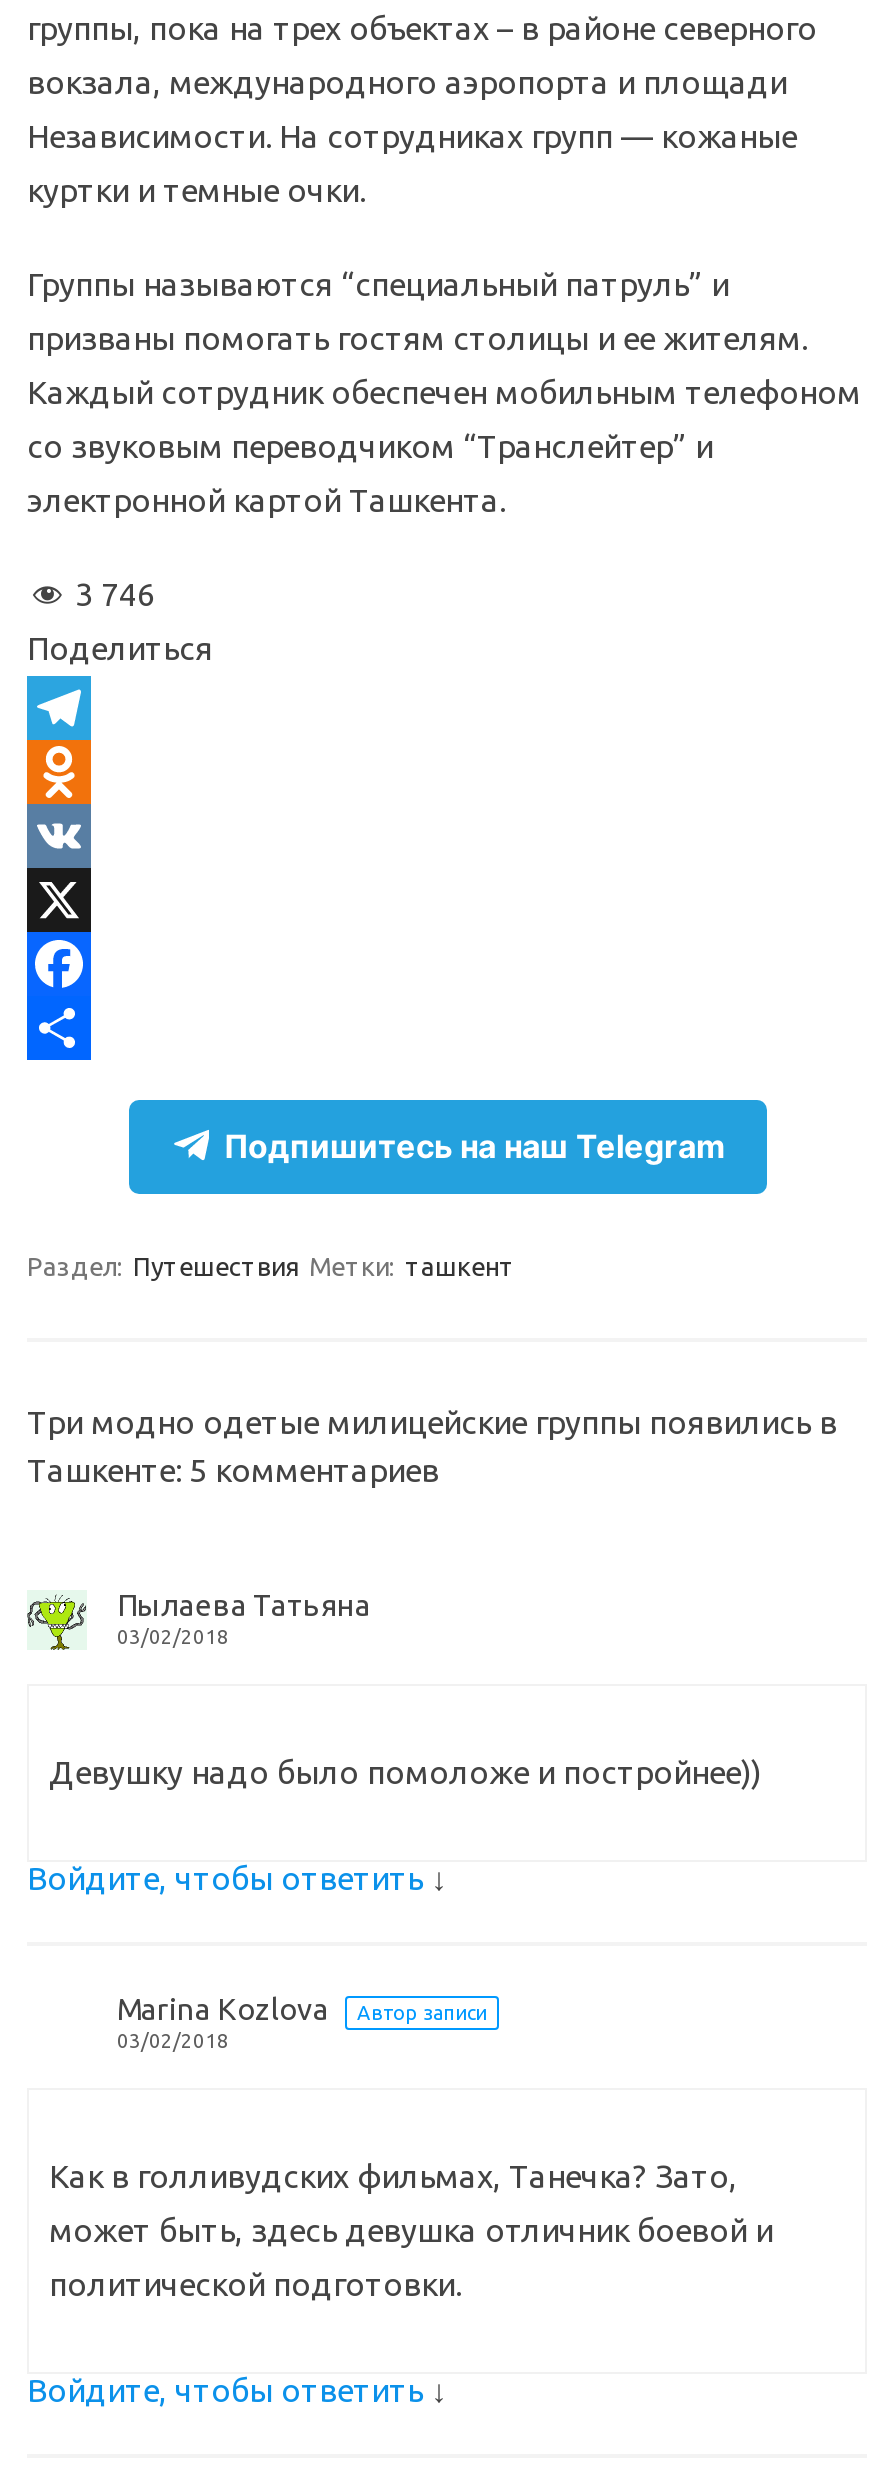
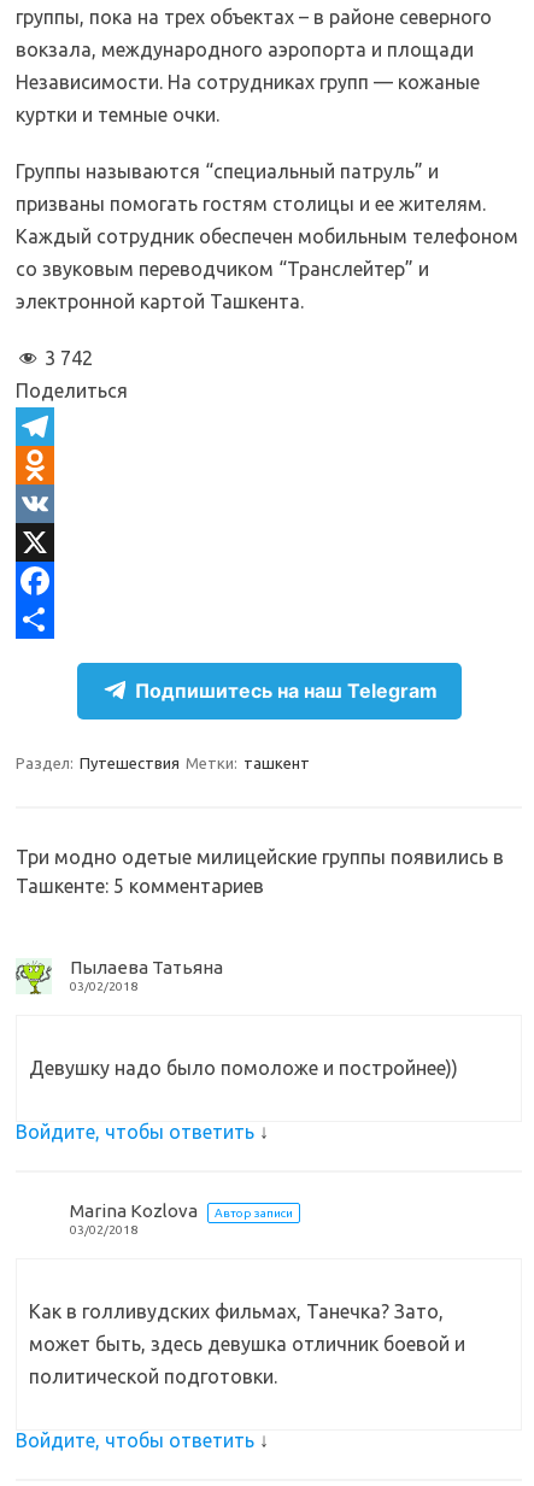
[75,576,155,612] 3 746 -> [45,347,93,369] 3 742

